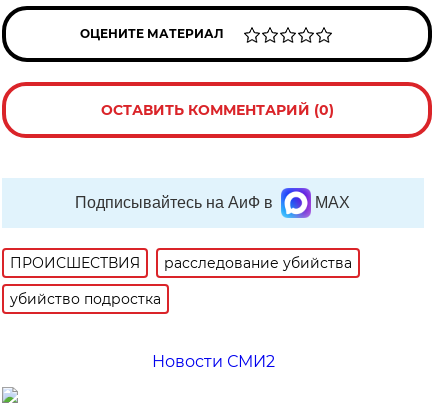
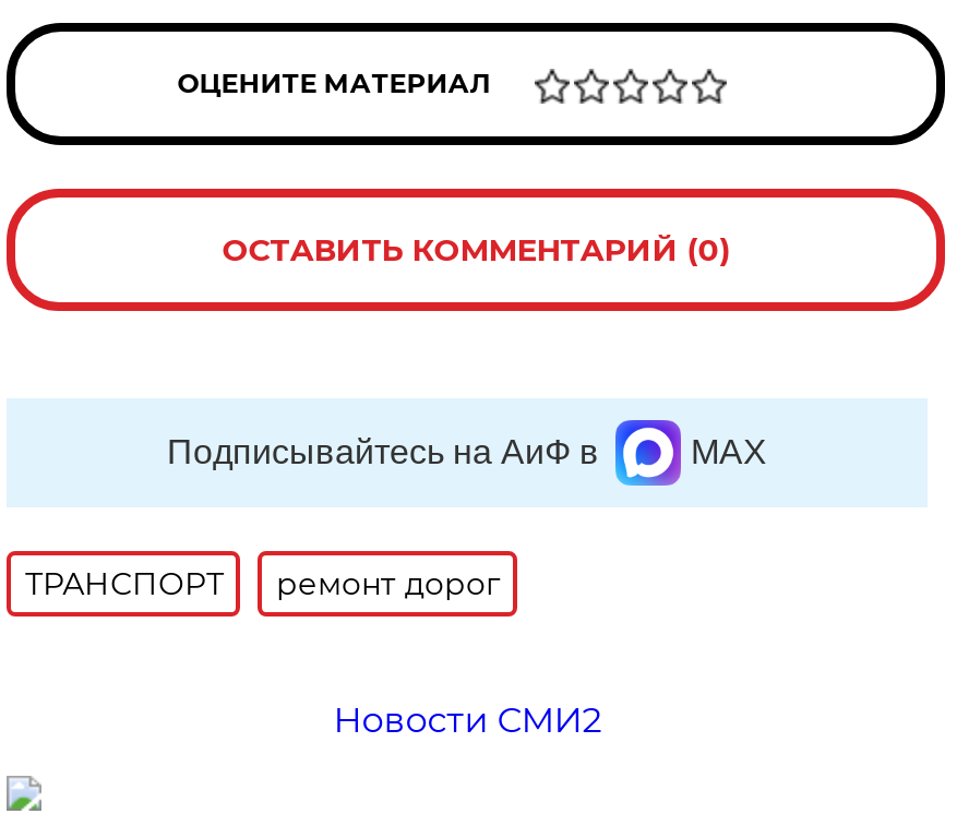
[10,254,352,308] ПРОИСШЕСТВИЯ | расследование убийства | убийство подростка -> [25,564,501,603] ТРАНСПОРТ | ремонт дорог

